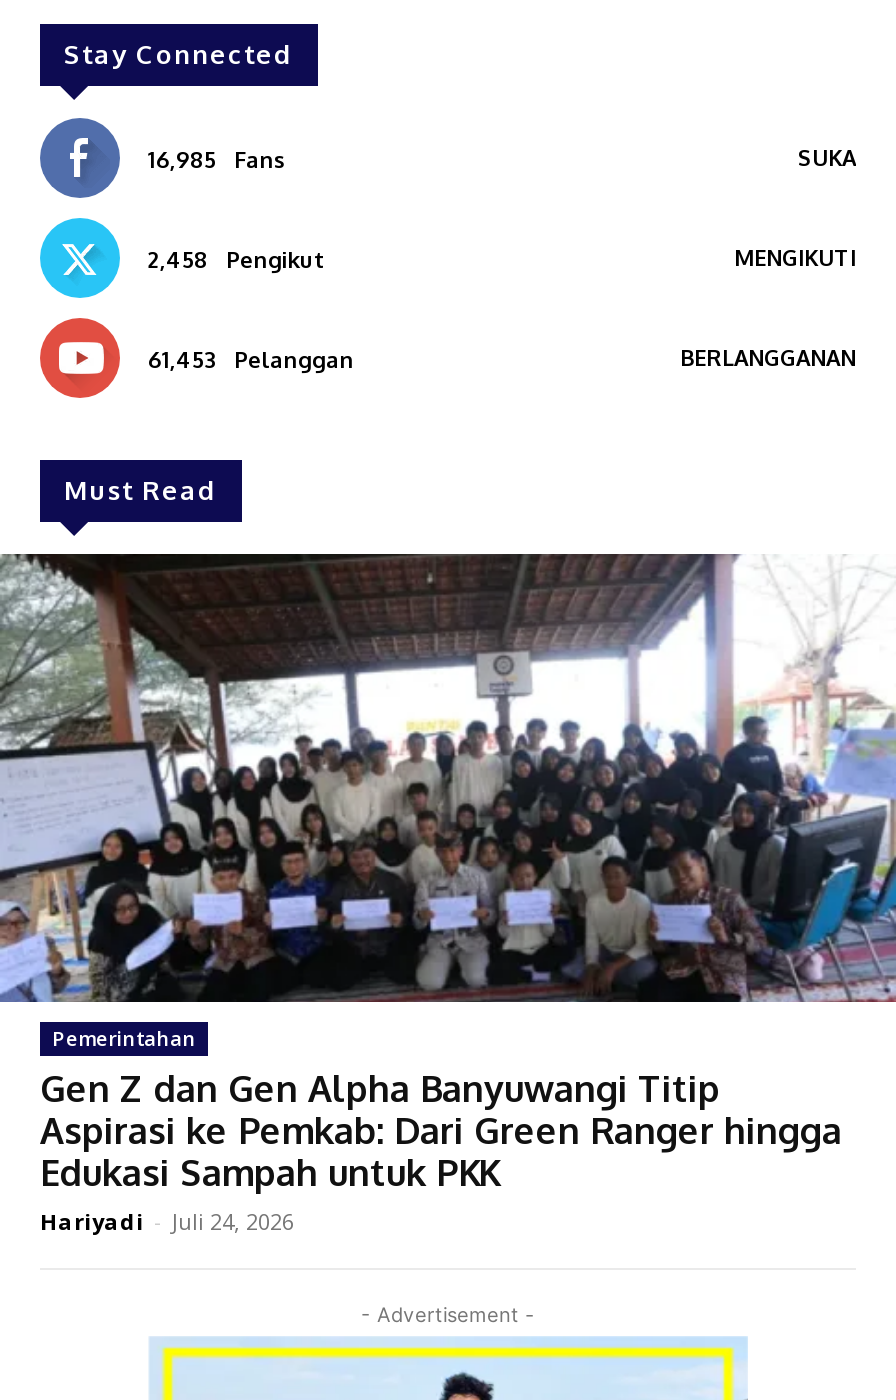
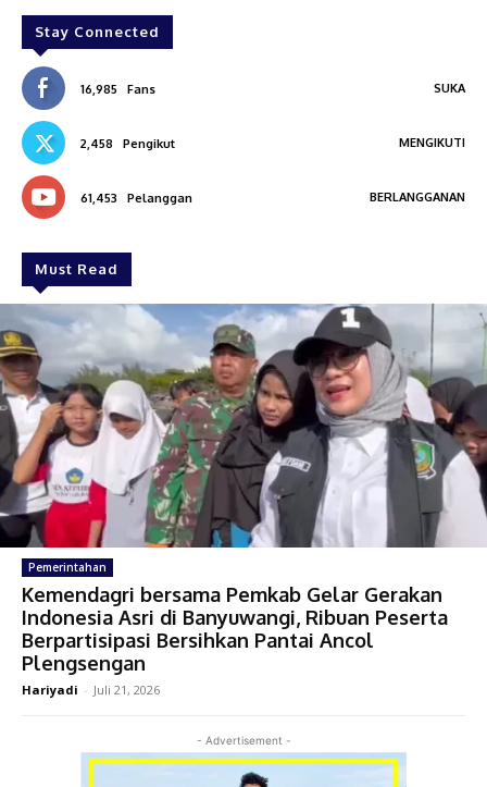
[6,552,890,1235] [image] | Gen Z dan Gen Alpha Banyuwangi Titip | Aspirasi ke Pemkab: Dari Green Ranger hingga | Edukasi Sampah untuk PKK | Hariyadi - Juli 24, 2026 -> [3,304,484,697] [image] | Kemendagri bersama Pemkab Gelar Gerakan | Indonesia Asri di Banyuwangi, Ribuan Peserta | Berpartisipasi Bersihkan Pantai Ancol | Plengsengan | Hariyadi - Juli 21, 2026

